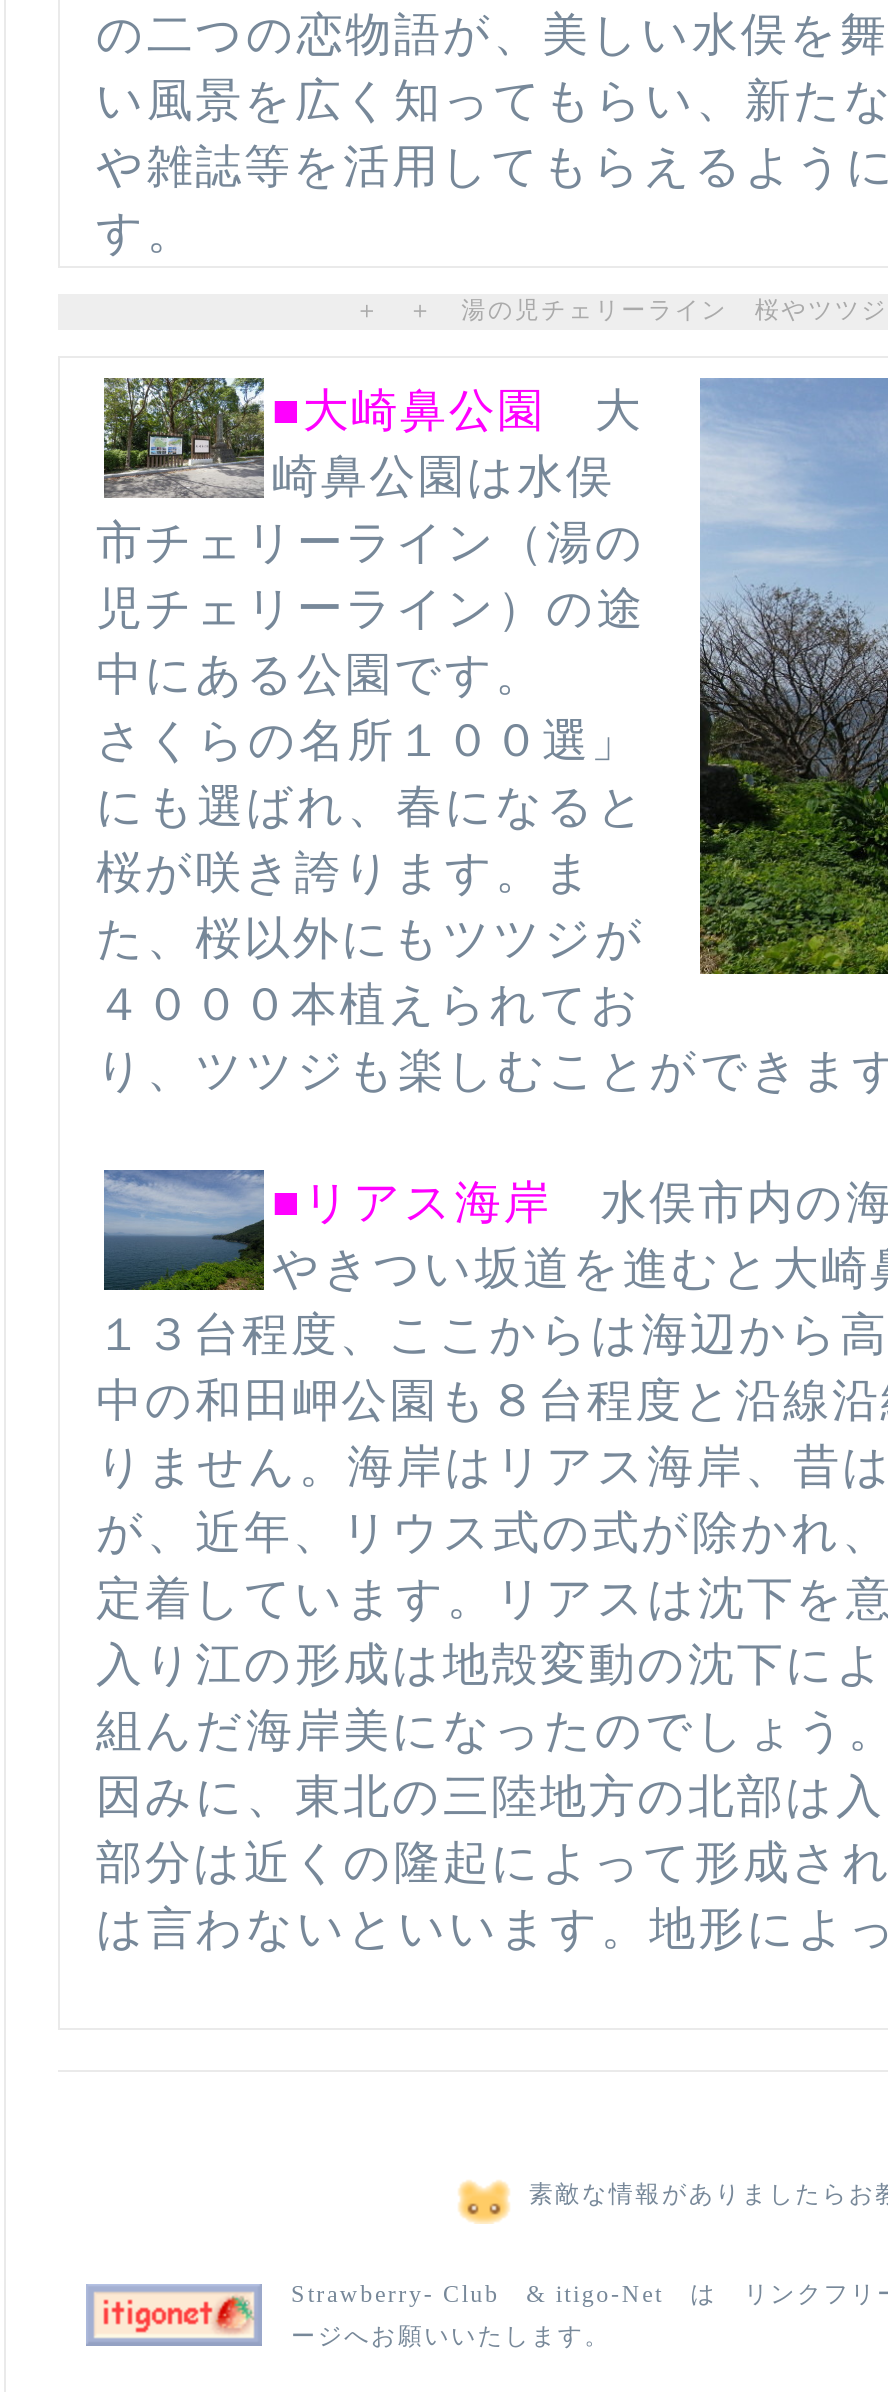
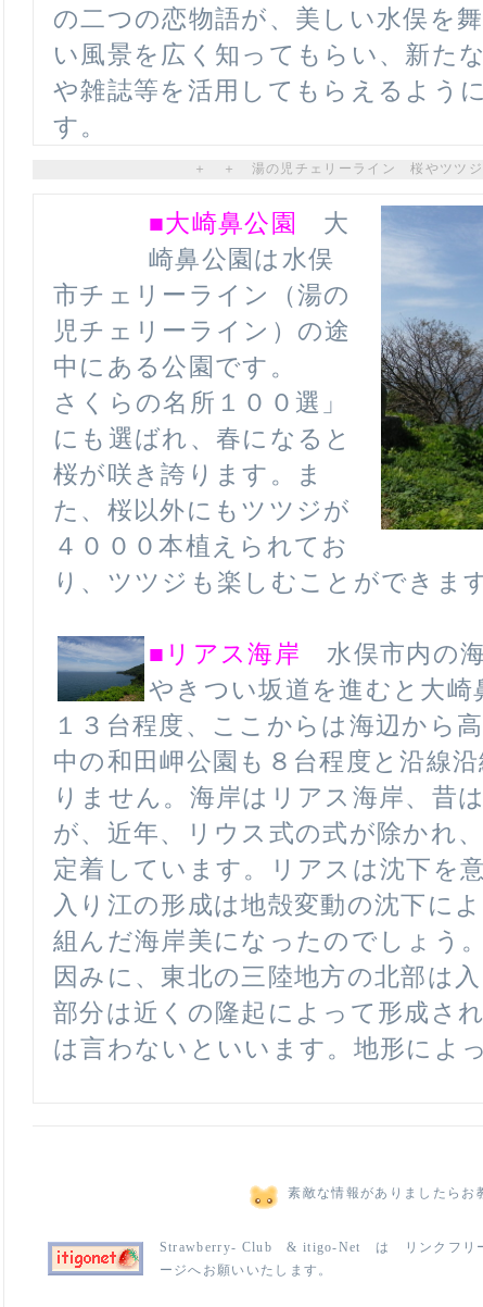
[102,376,266,500] [image] -> none

